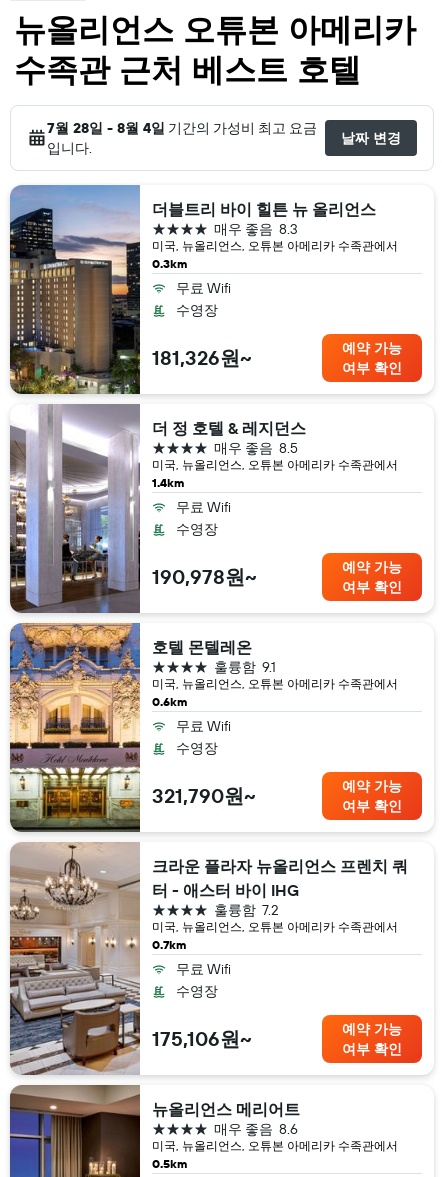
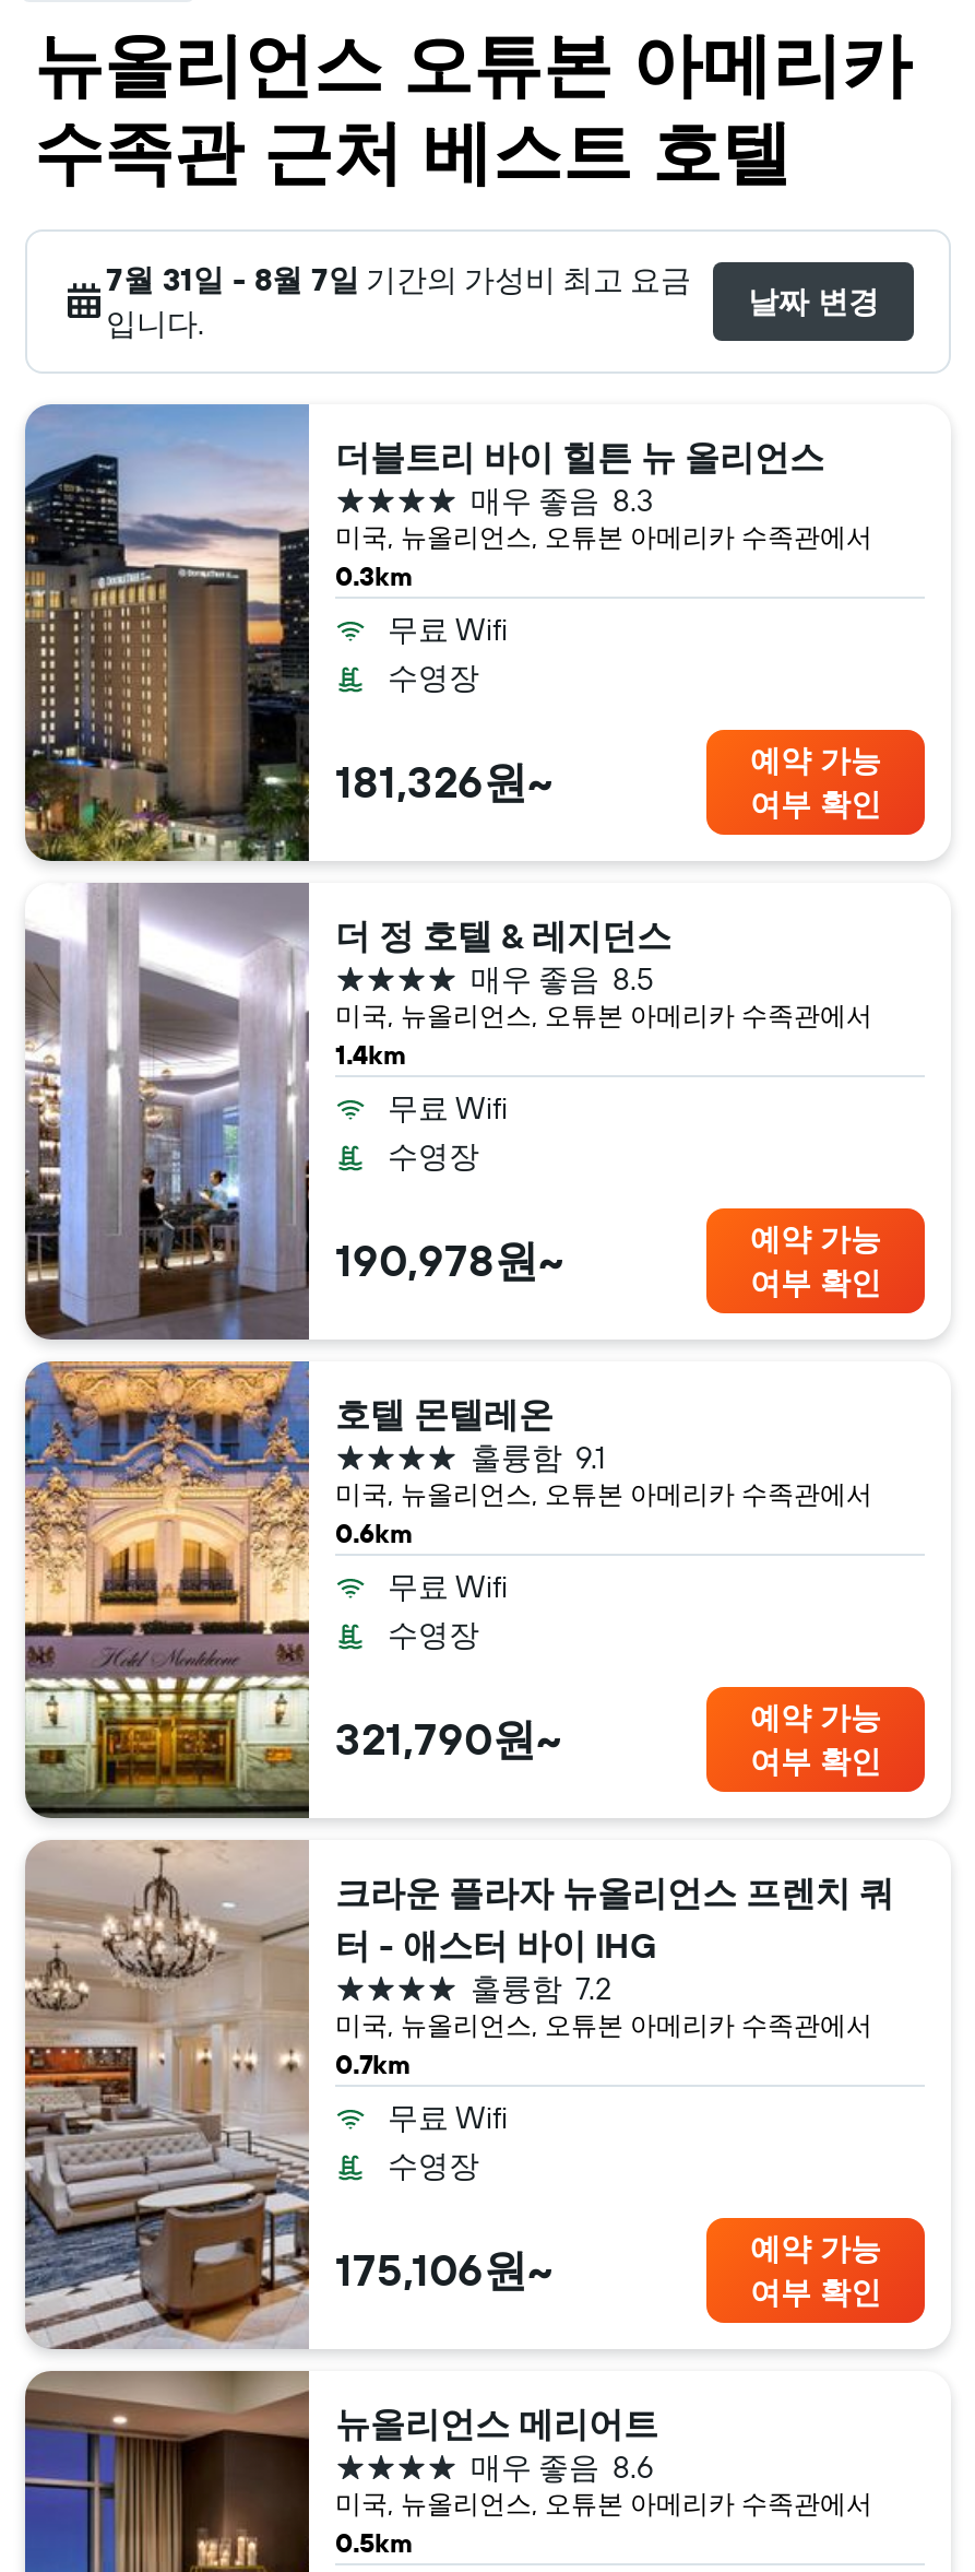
[47,119,317,137] 7월 28일 - 8월 4일 기간의 가성비 최고 요금 -> [106,260,691,299] 7월 31일 - 8월 7일 기간의 가성비 최고 요금

